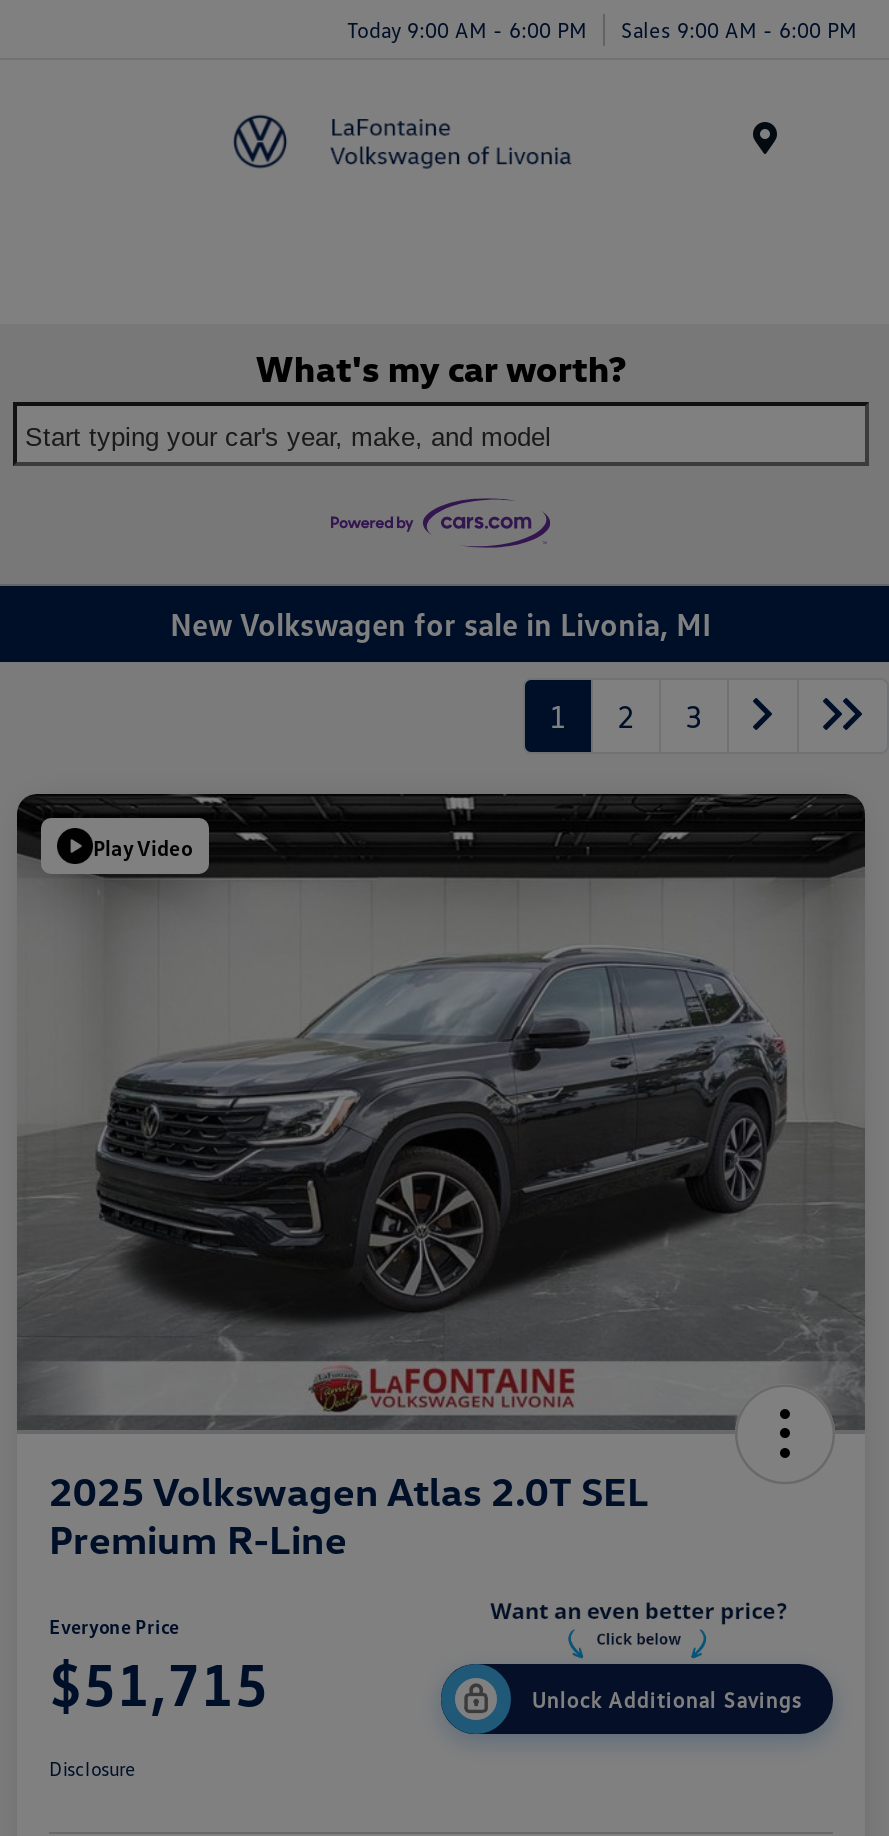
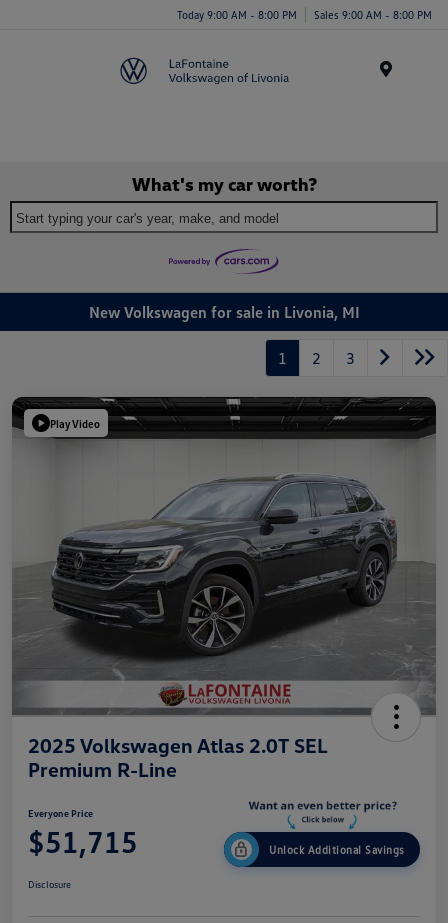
[347,15,587,41] Today 9:00 AM - 6:00 PM -> [177,7,297,20] Today 9:00 AM - 8:00 PM
[621,15,857,41] Sales 9:00 AM - 6:00 PM -> [314,7,432,20] Sales 9:00 AM - 8:00 PM

